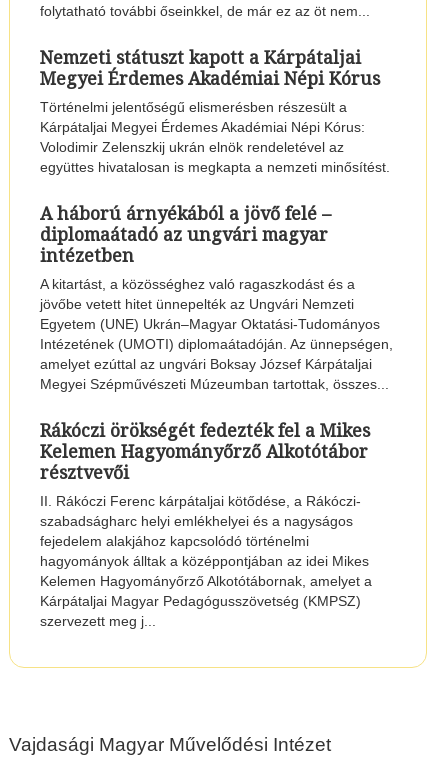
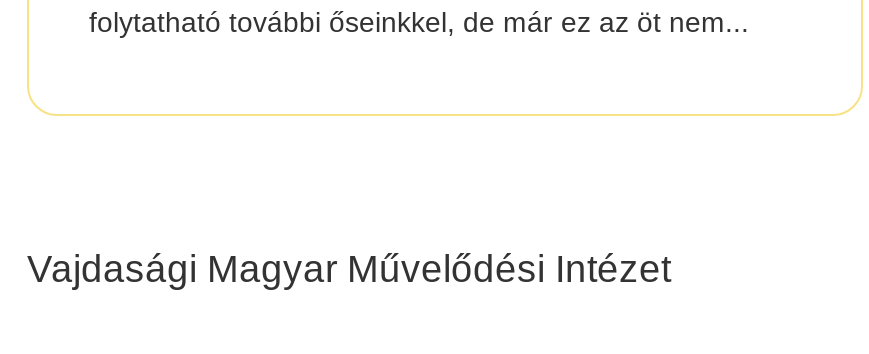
[40,45,393,629] Nemzeti státuszt kapott a Kárpátaljai | Megyei Érdemes Akadémiai Népi Kórus | Történelmi jelentőségű elismerésben részesült a | Kárpátaljai Megyei Érdemes Akadémiai Népi Kórus: | Volodimir Zelenszkij ukrán elnök rendeletével az | együttes hivatalosan is megkapta a nemzeti minősítést. | A háború árnyékából a jövő felé – | diplomaátadó az ungvári magyar | intézetben | A kitartást, a közösséghez való ragaszkodást és a | jövőbe vetett hitet ünnepelték az Ungvári Nemzeti | Egyetem (UNE) Ukrán–Magyar Oktatási-Tudományos | Intézetének (UMOTI) diplomaátadóján. Az ünnepségen, | amelyet ezúttal az ungvári Boksay József Kárpátaljai | Megyei Szépművészeti Múzeumban tartottak, összes... | Rákóczi örökségét fedezték fel a Mikes | Kelemen Hagyományőrző Alkotótábor | résztvevői | II. Rákóczi Ferenc kárpátaljai kötődése, a Rákóczi- | szabadságharc helyi emlékhelyei és a nagyságos | fejedelem alakjához kapcsolódó történelmi | hagyományok álltak a középpontjában az idei Mikes | Kelemen Hagyományőrző Alkotótábornak, amelyet a | Kárpátaljai Magyar Pedagógusszövetség (KMPSZ) | szervezett meg j... -> none

